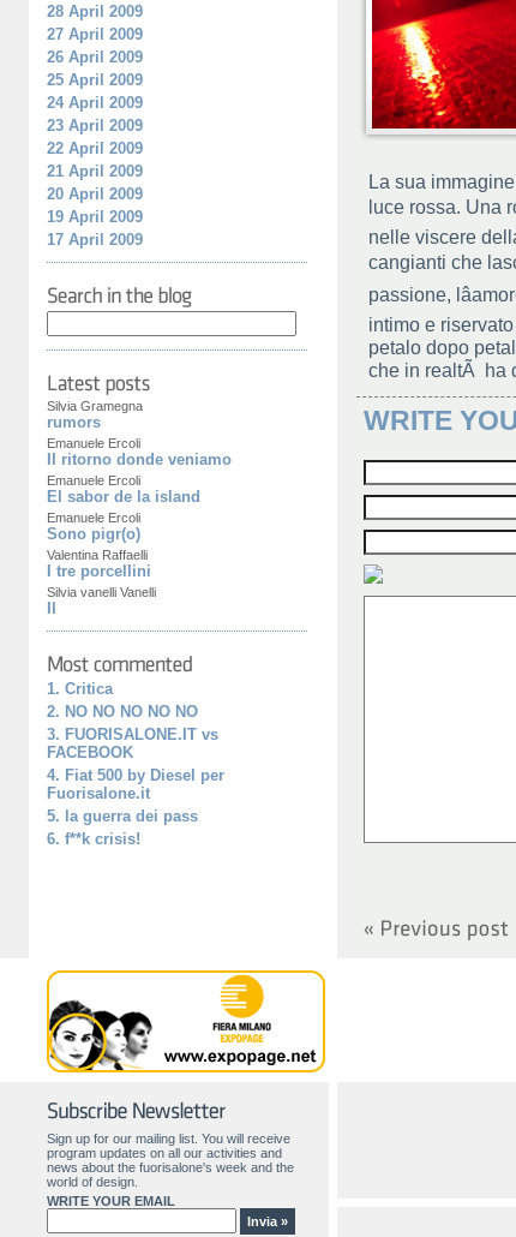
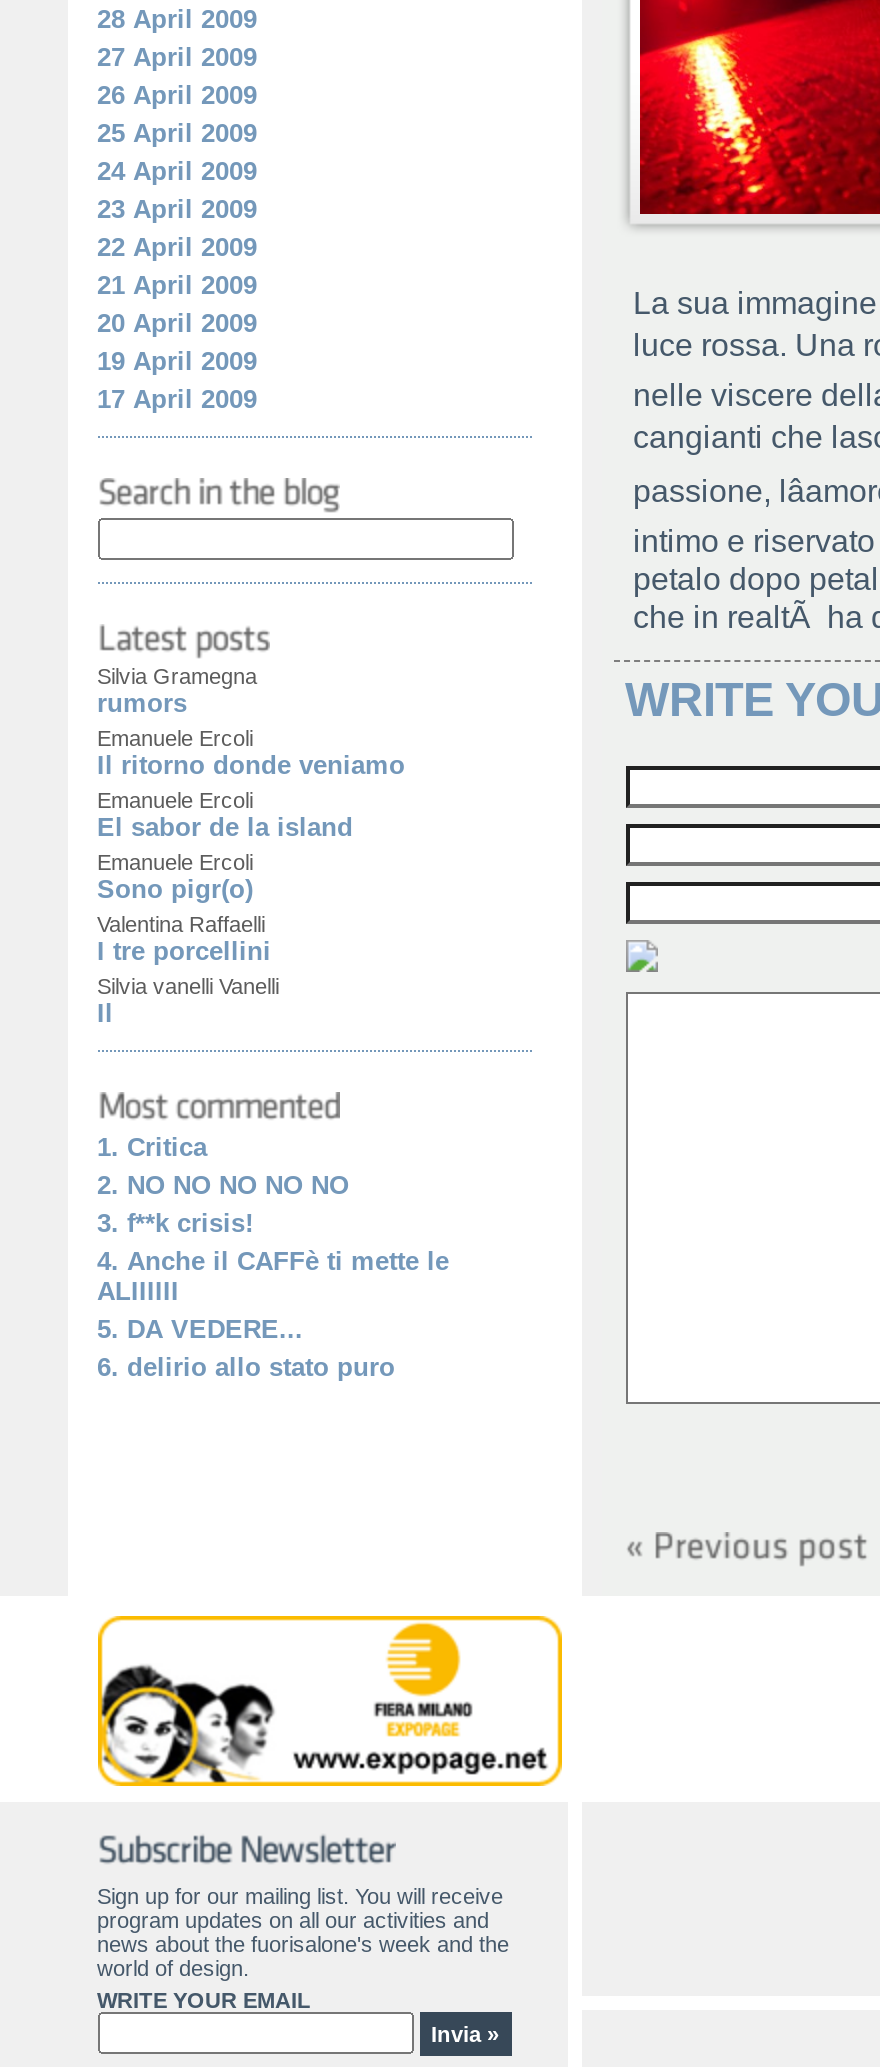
[46,725,224,848] 3. FUORISALONE.IT vs | FACEBOOK | 4. Fiat 500 by Diesel per | Fuorisalone.it | 5. la guerra dei pass | 6. f**k crisis! -> [97,1208,449,1382] 3. f**k crisis! | 4. Anche il CAFFè ti mette le | ALIIIIII | 5. DA VEDERE... | 6. delirio allo stato puro

